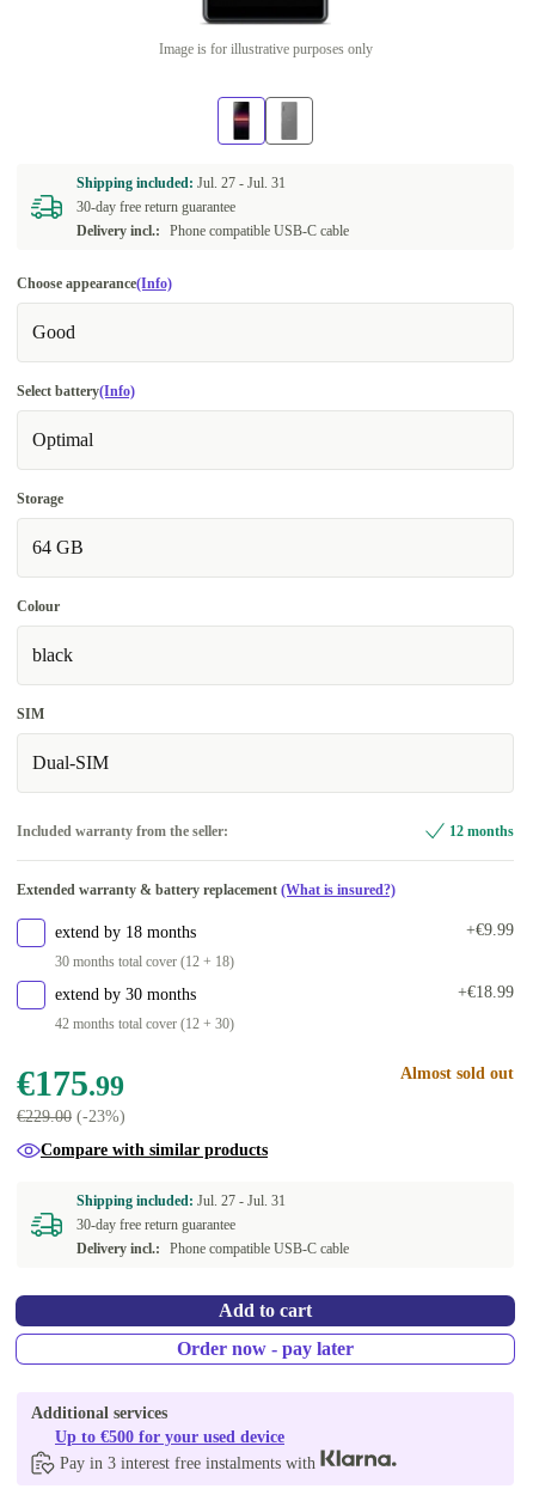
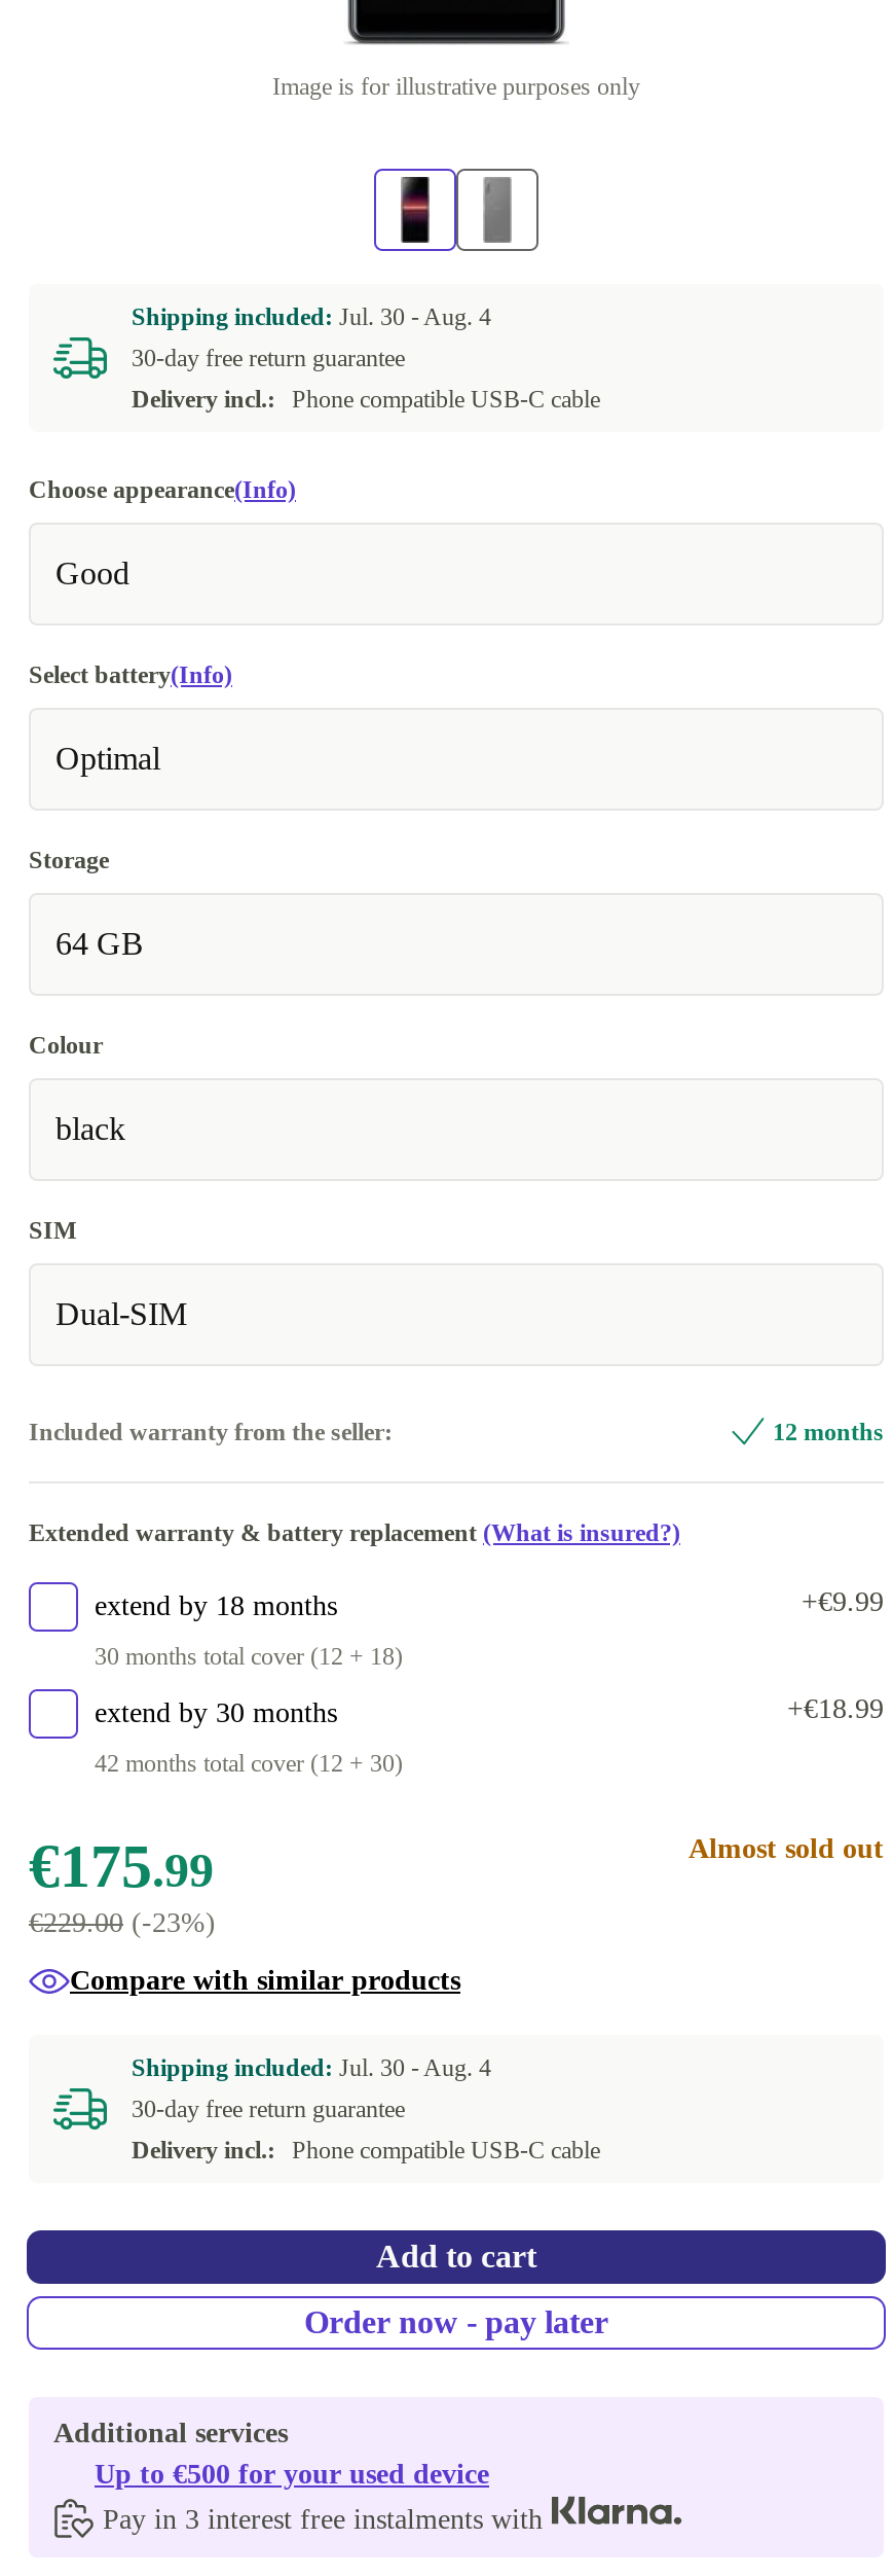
[76,175,286,191] Shipping included: Jul. 27 - Jul. 31 -> [132,302,491,331] Shipping included: Jul. 30 - Aug. 4
[76,1192,286,1209] Shipping included: Jul. 27 - Jul. 31 -> [132,2053,491,2082] Shipping included: Jul. 30 - Aug. 4

